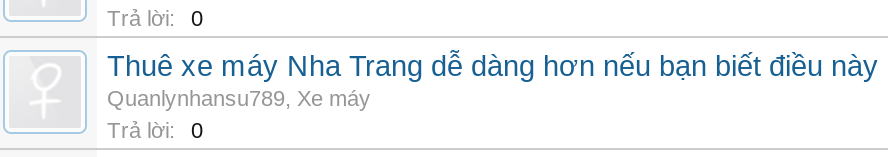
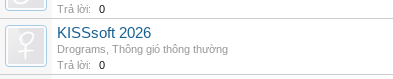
[107,50,879,110] Thuê xe máy Nha Trang dễ dàng hơn nếu bạn biết điều này | Quanlynhansu789, Xe máy -> [57,25,228,55] KISSsoft 2026 | Drograms, Thông gió thông thường

